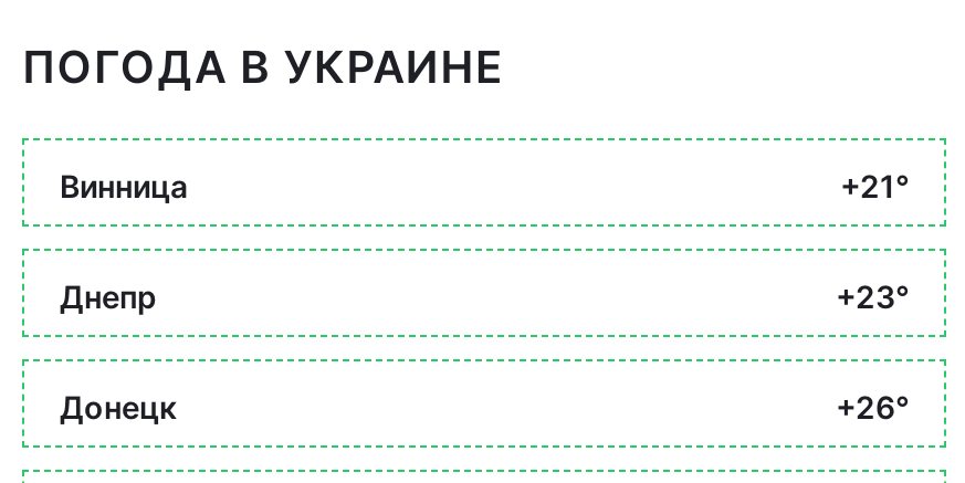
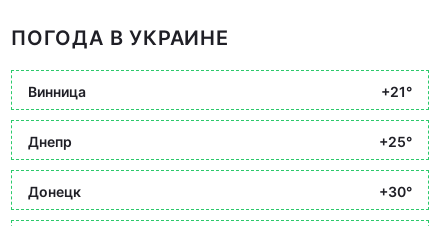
[836,276,909,314] +23° -> [379,132,412,149] +25°
[836,387,909,424] +26° -> [379,182,412,199] +30°

